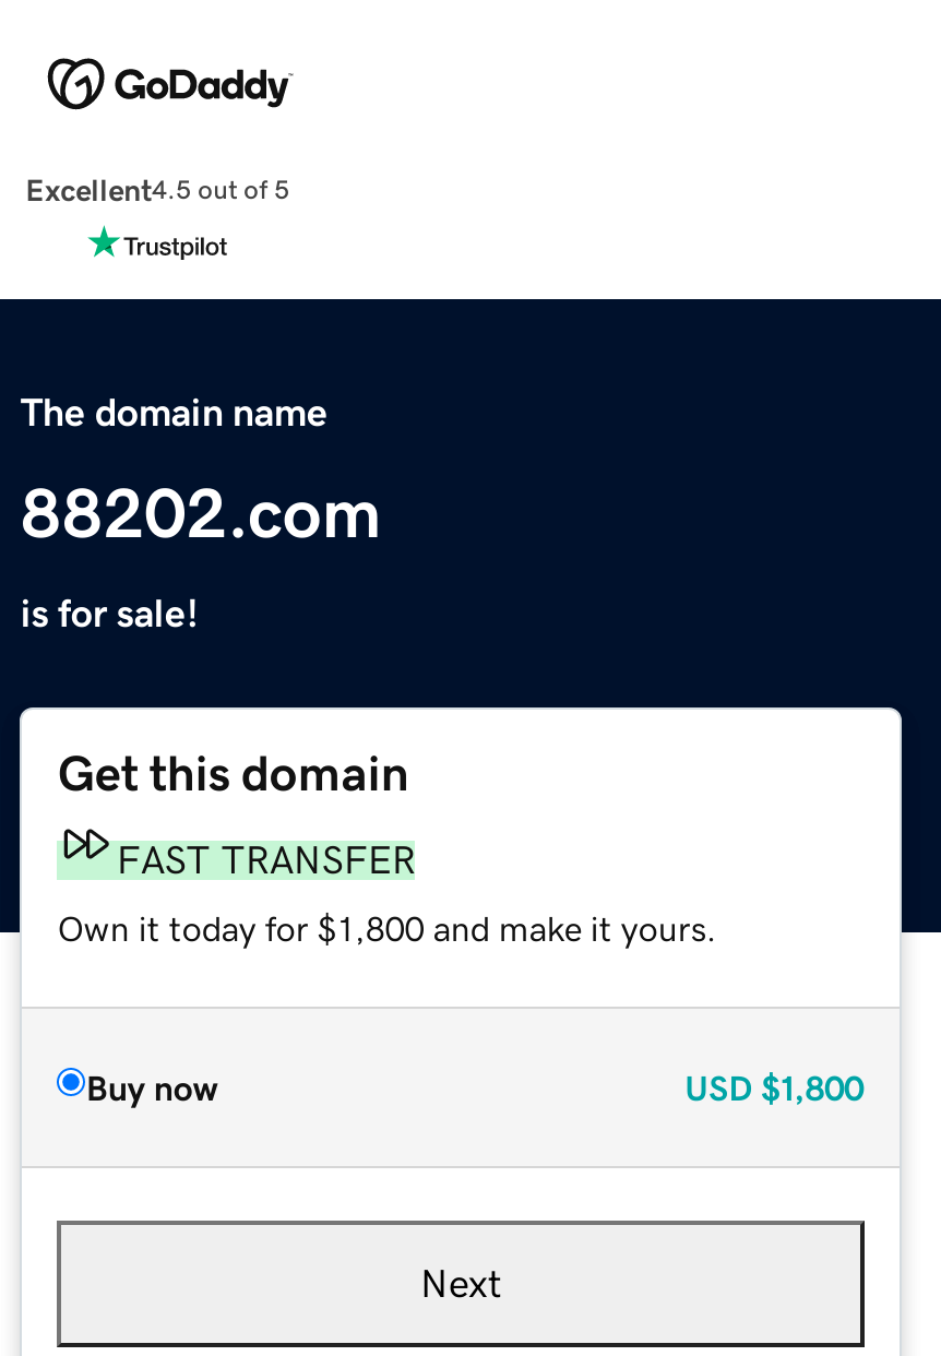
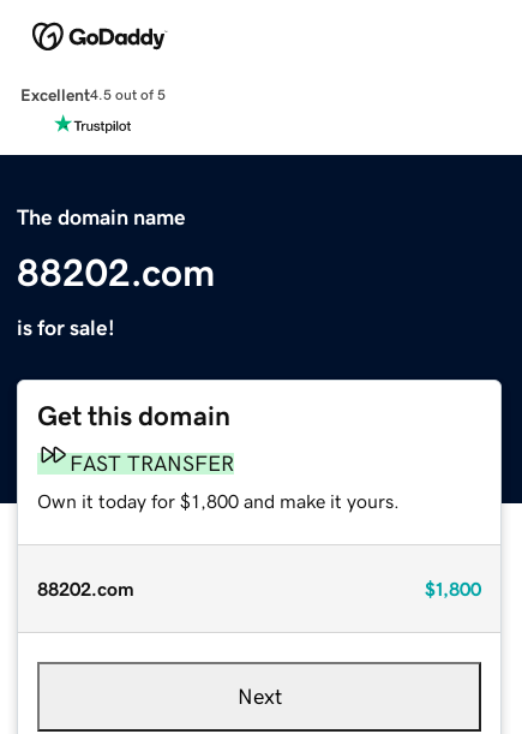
[86,1069,864,1104] Buy now | USD $1,800 -> [38,579,481,598] 88202.com | $1,800

